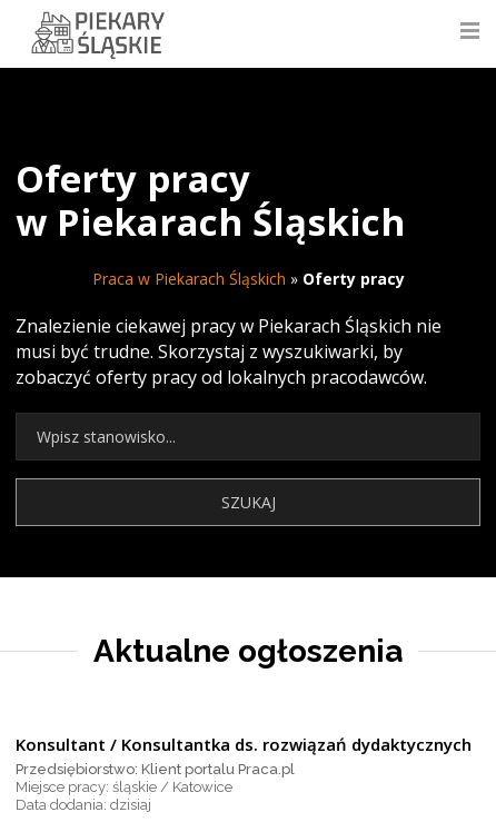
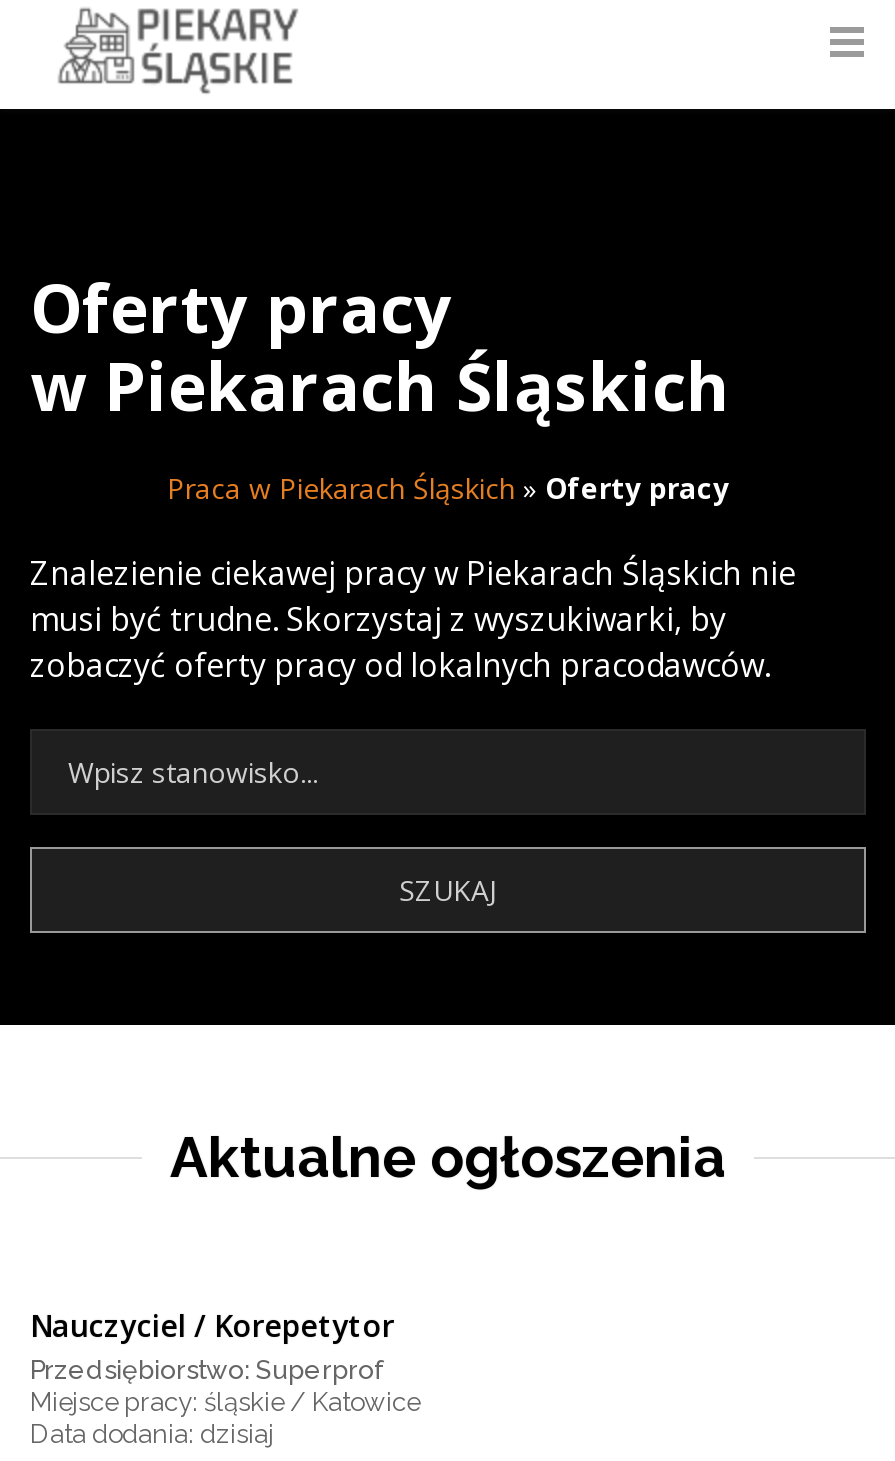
[16,733,472,778] Konsultant / Konsultantka ds. rozwiązań dydaktycznych | Przedsiębiorstwo: Klient portalu Praca.pl -> [30,1305,394,1385] Nauczyciel / Korepetytor | Przedsiębiorstwo: Superprof

